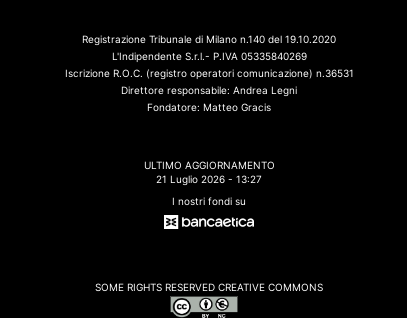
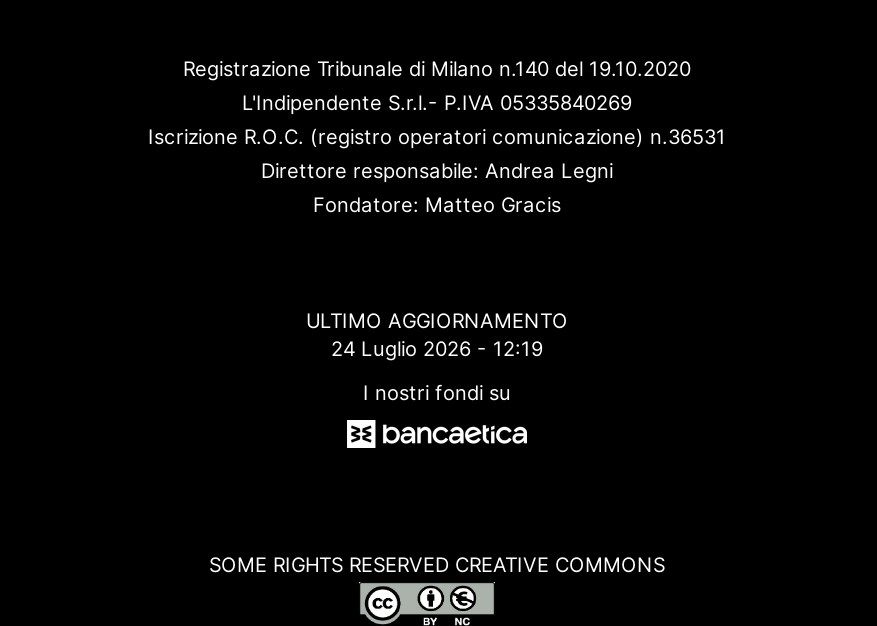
[156,173,262,185] 21 Luglio 2026 - 13:27 -> [331,336,543,360] 24 Luglio 2026 - 12:19

